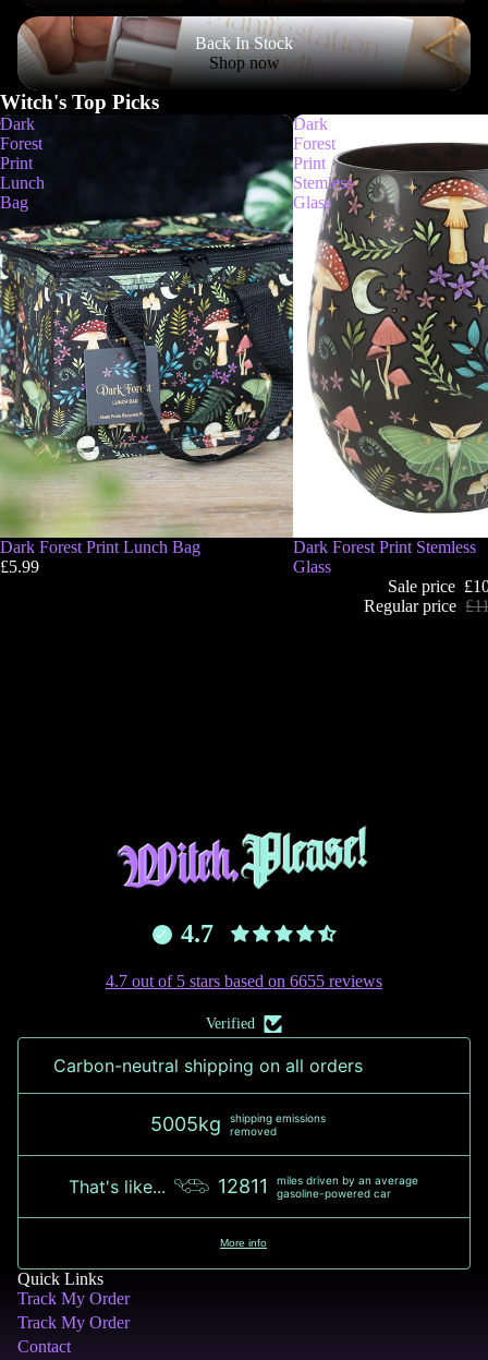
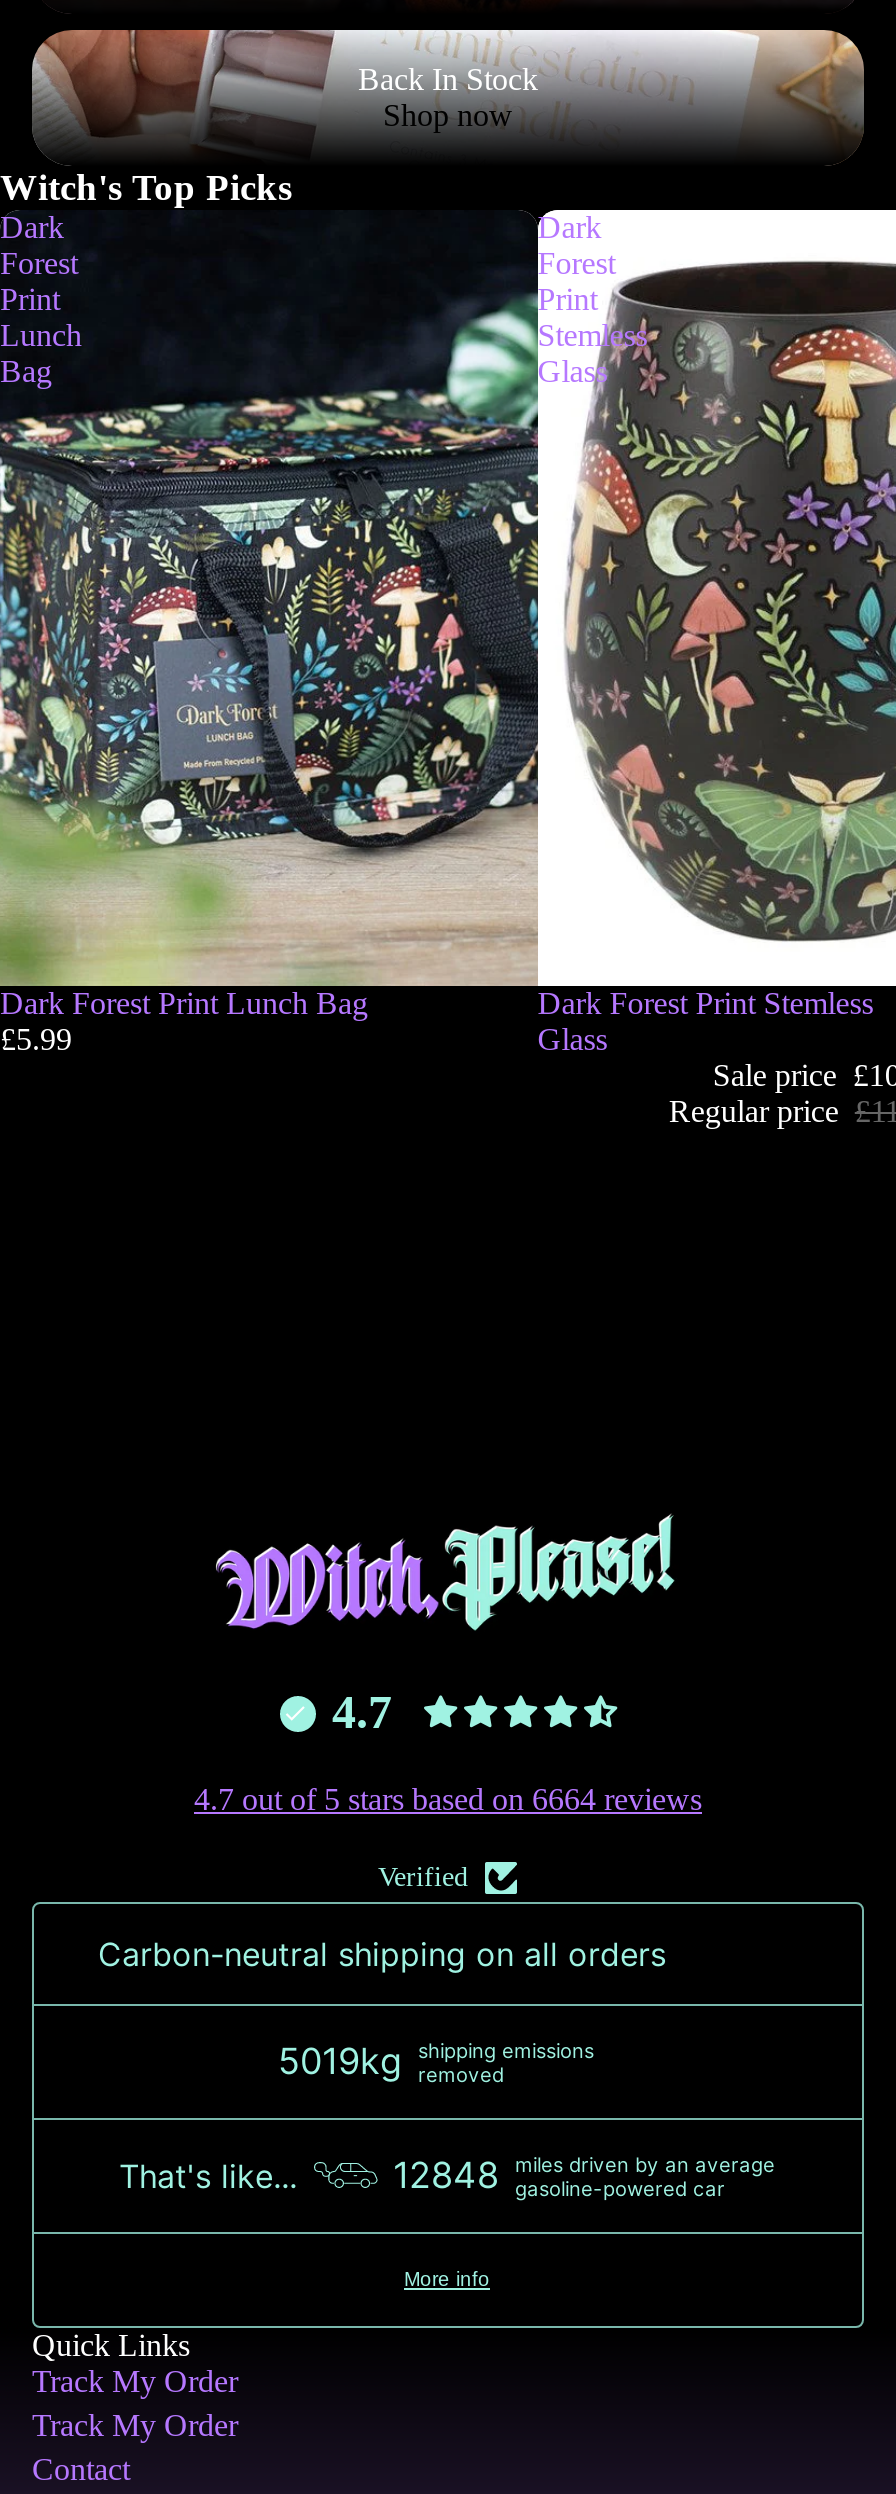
[106,972,382,990] 4.7 out of 5 stars based on 6655 reviews -> [194,1782,702,1816] 4.7 out of 5 stars based on 6664 reviews
[150,1111,325,1137] 5005kg shipping emissions removed -> [278,2038,594,2086] 5019kg shipping emissions removed
[218,1173,418,1199] 12811 miles driven by an average gasoline-powered car -> [393,2152,775,2200] 12848 miles driven by an average gasoline-powered car

